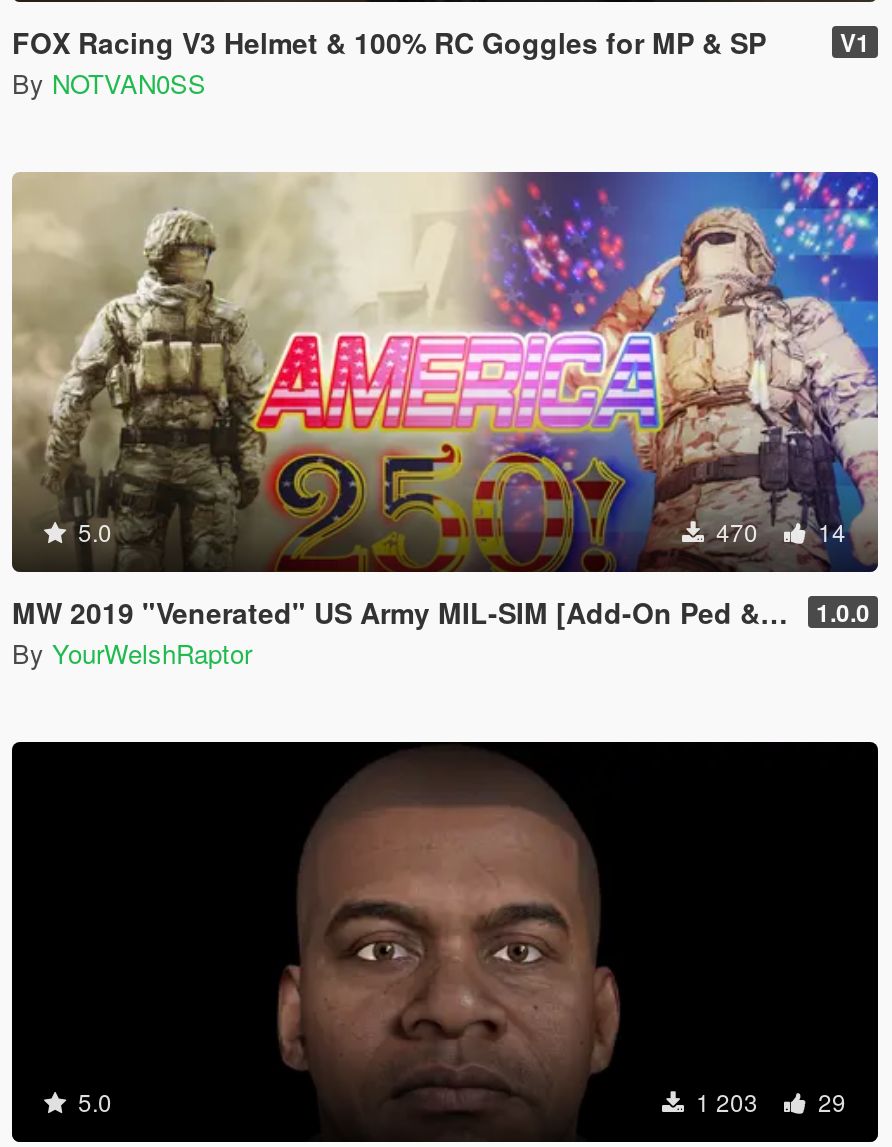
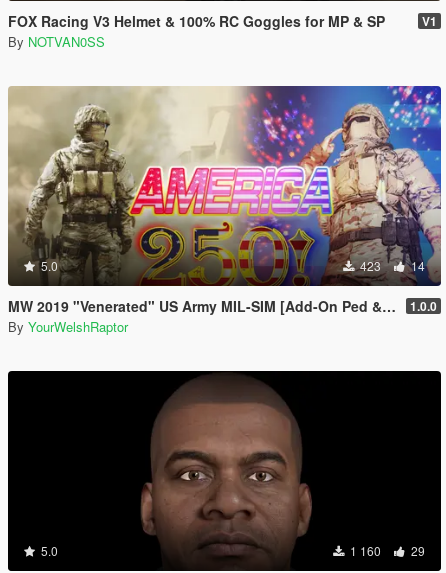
[710,514,846,548] 470 14 -> [357,257,425,274] 423 14
[690,1084,846,1118] 1 203 29 -> [347,542,425,559] 1 160 29

